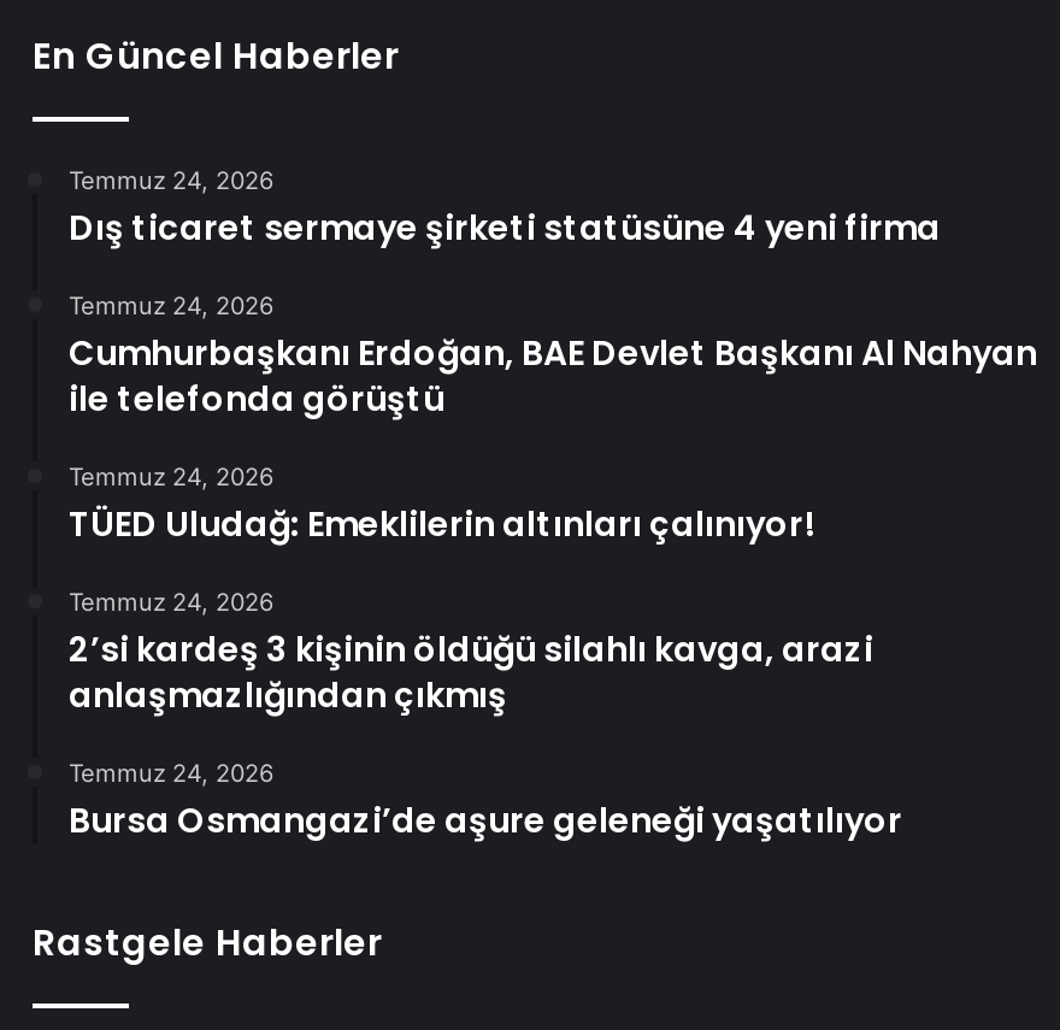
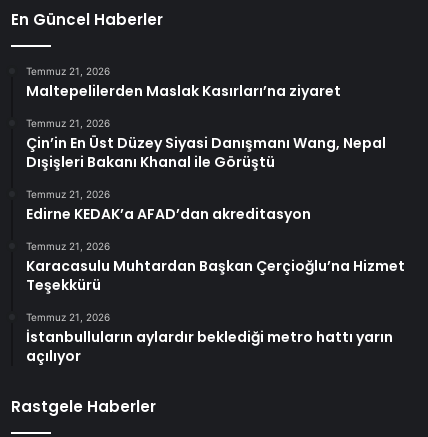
[69,166,941,253] Temmuz 24, 2026 | Dış ticaret sermaye şirketi statüsüne 4 yeni firma -> [26,64,341,100] Temmuz 21, 2026 | Maltepelilerden Maslak Kasırları’na ziyaret
[69,292,1037,424] Temmuz 24, 2026 | Cumhurbaşkanı Erdoğan, BAE Devlet Başkanı Al Nahyan | ile telefonda görüştü -> [26,116,386,171] Temmuz 21, 2026 | Çin’in En Üst Düzey Siyasi Danışmanı Wang, Nepal | Dışişleri Bakanı Khanal ile Görüştü
[69,463,813,549] Temmuz 24, 2026 | TÜED Uludağ: Emeklilerin altınları çalınıyor! -> [26,187,311,223] Temmuz 21, 2026 | Edirne KEDAK’a AFAD’dan akreditasyon
[69,588,873,720] Temmuz 24, 2026 | 2’si kardeş 3 kişinin öldüğü silahlı kavga, arazi | anlaşmazlığından çıkmış -> [26,239,405,294] Temmuz 21, 2026 | Karacasulu Muhtardan Başkan Çerçioğlu’na Hizmet | Teşekkürü
[69,759,902,846] Temmuz 24, 2026 | Bursa Osmangazi’de aşure geleneği yaşatılıyor -> [26,310,393,365] Temmuz 21, 2026 | İstanbulluların aylardır beklediği metro hattı yarın | açılıyor

